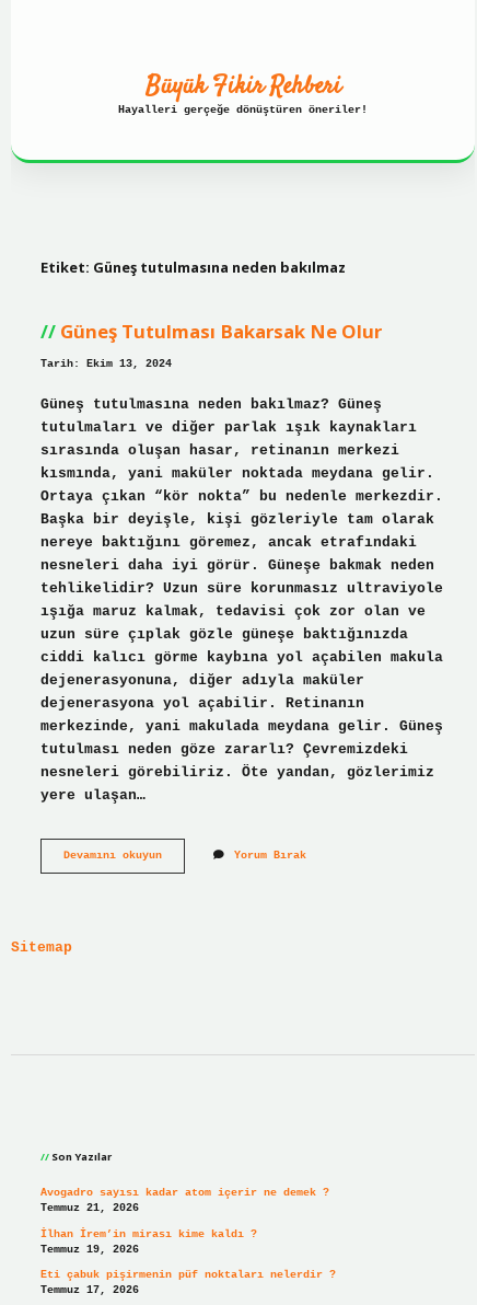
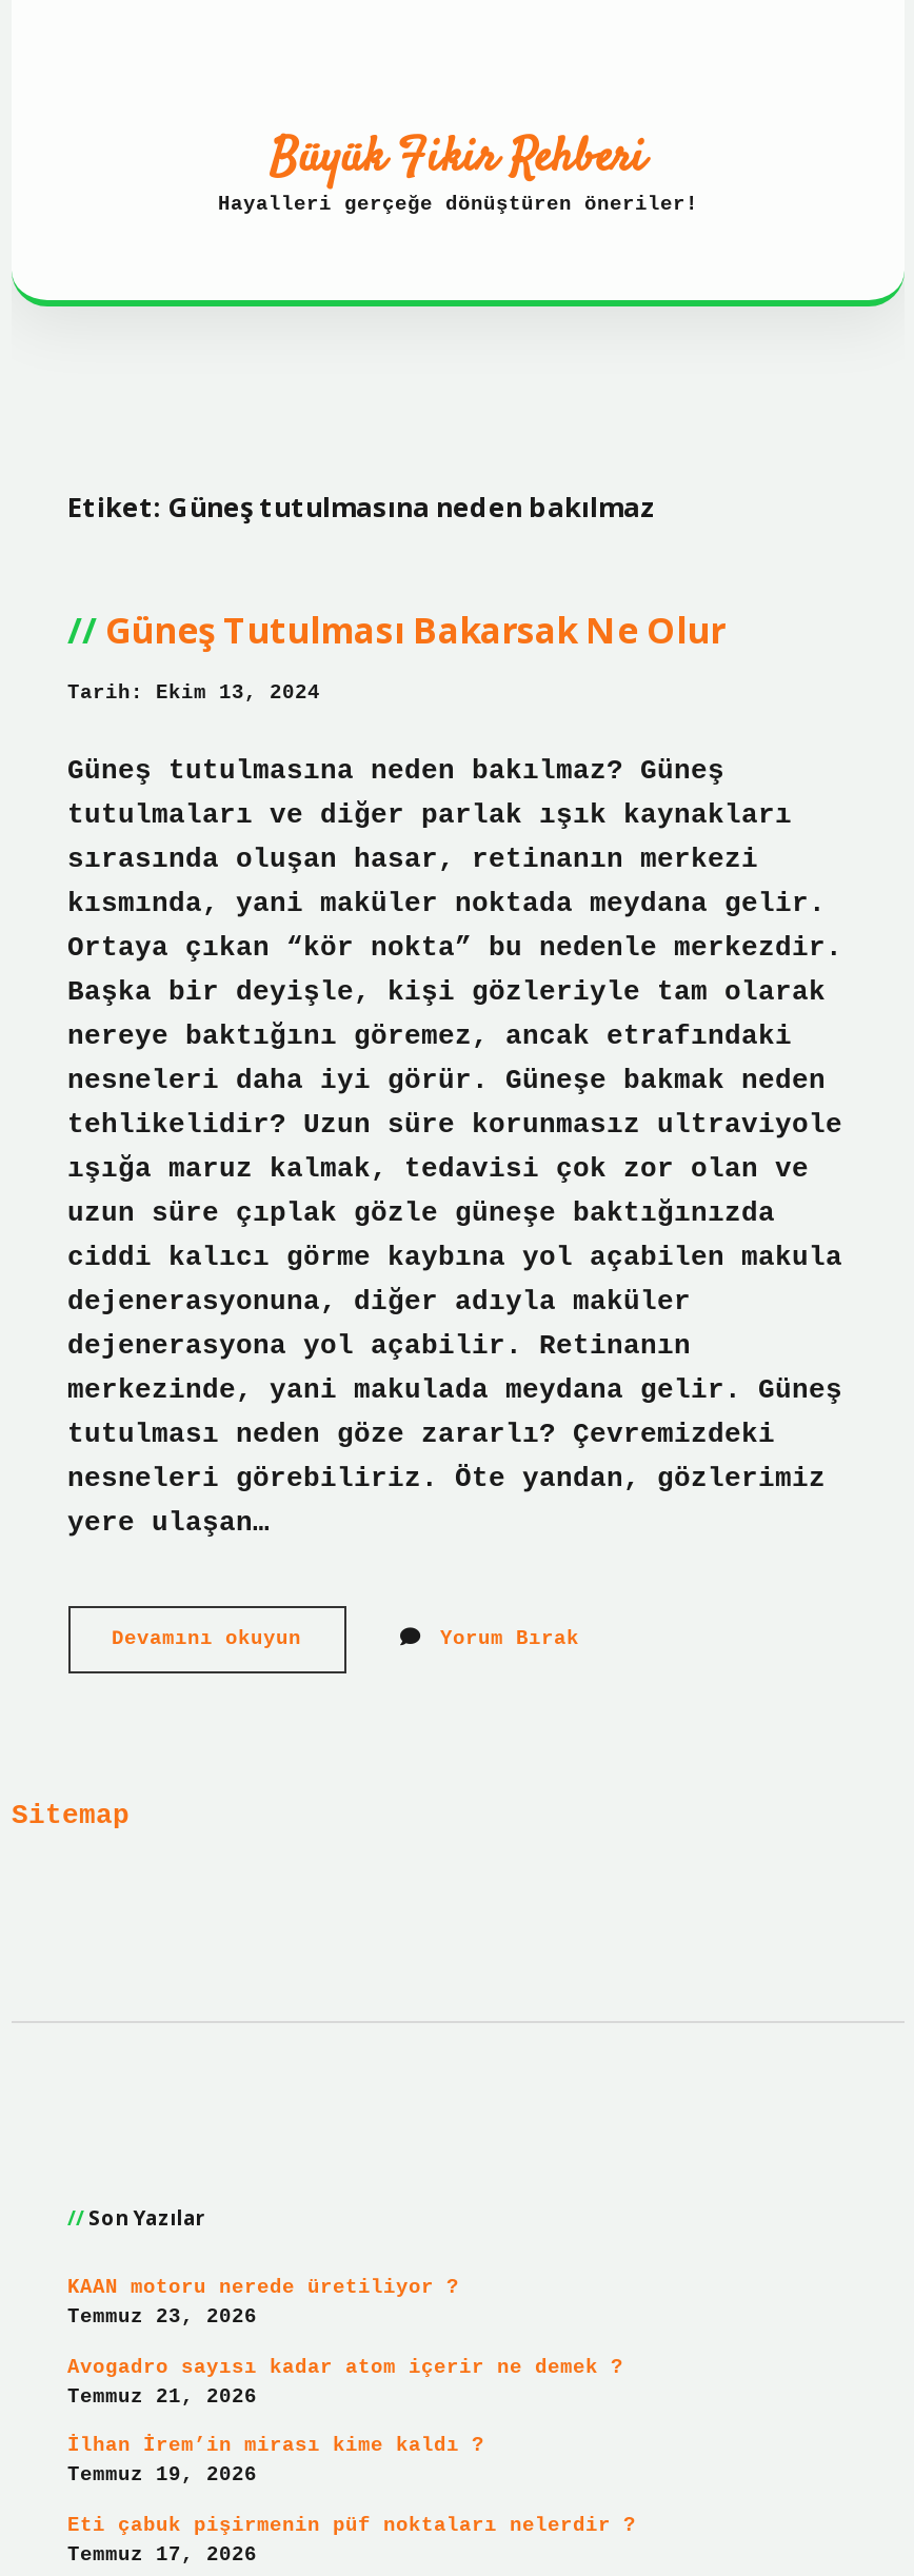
none -> [67,2276,459,2329] KAAN motoru nerede üretiliyor ? | Temmuz 23, 2026

